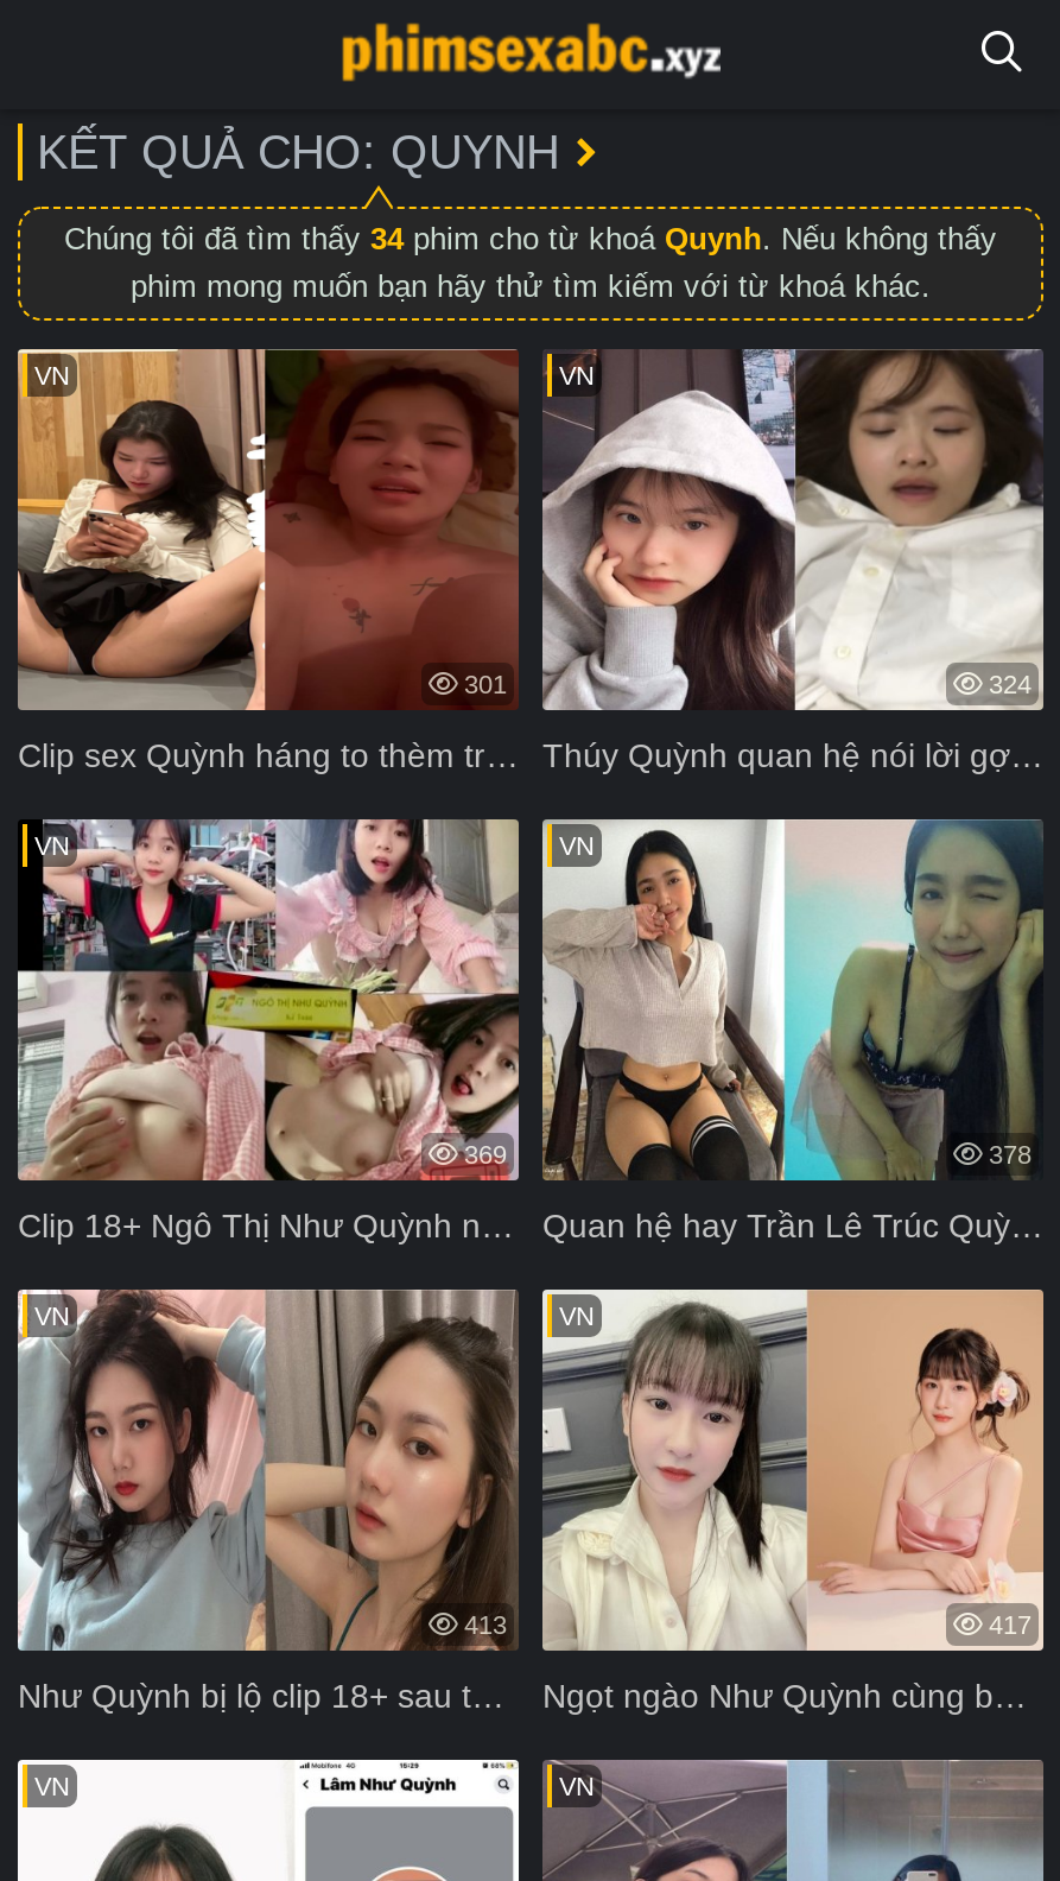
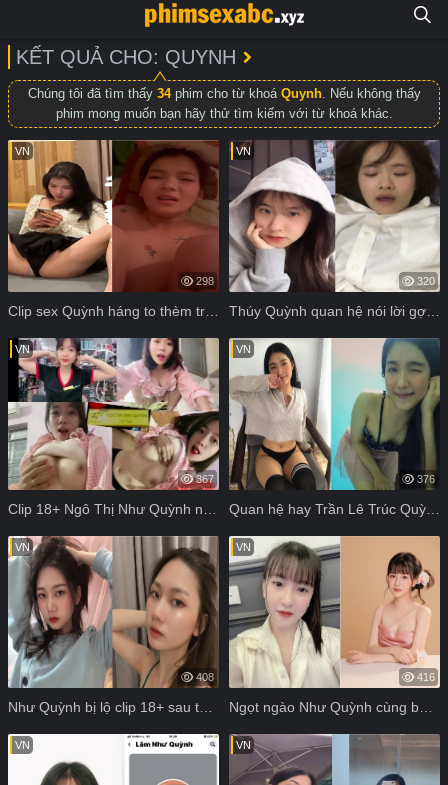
[457,670,507,698] 301 -> [193,275,214,287] 298
[982,670,1032,698] 324 -> [414,275,435,287] 320
[457,1140,507,1168] 369 -> [193,473,214,485] 367
[982,1140,1032,1168] 378 -> [414,473,435,485] 376
[457,1610,507,1638] 413 -> [193,671,214,683] 408
[982,1610,1032,1638] 417 -> [414,671,435,683] 416

